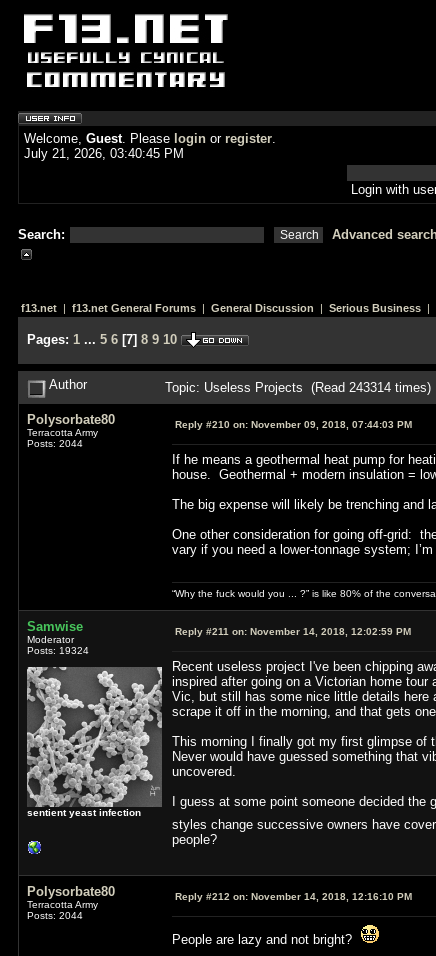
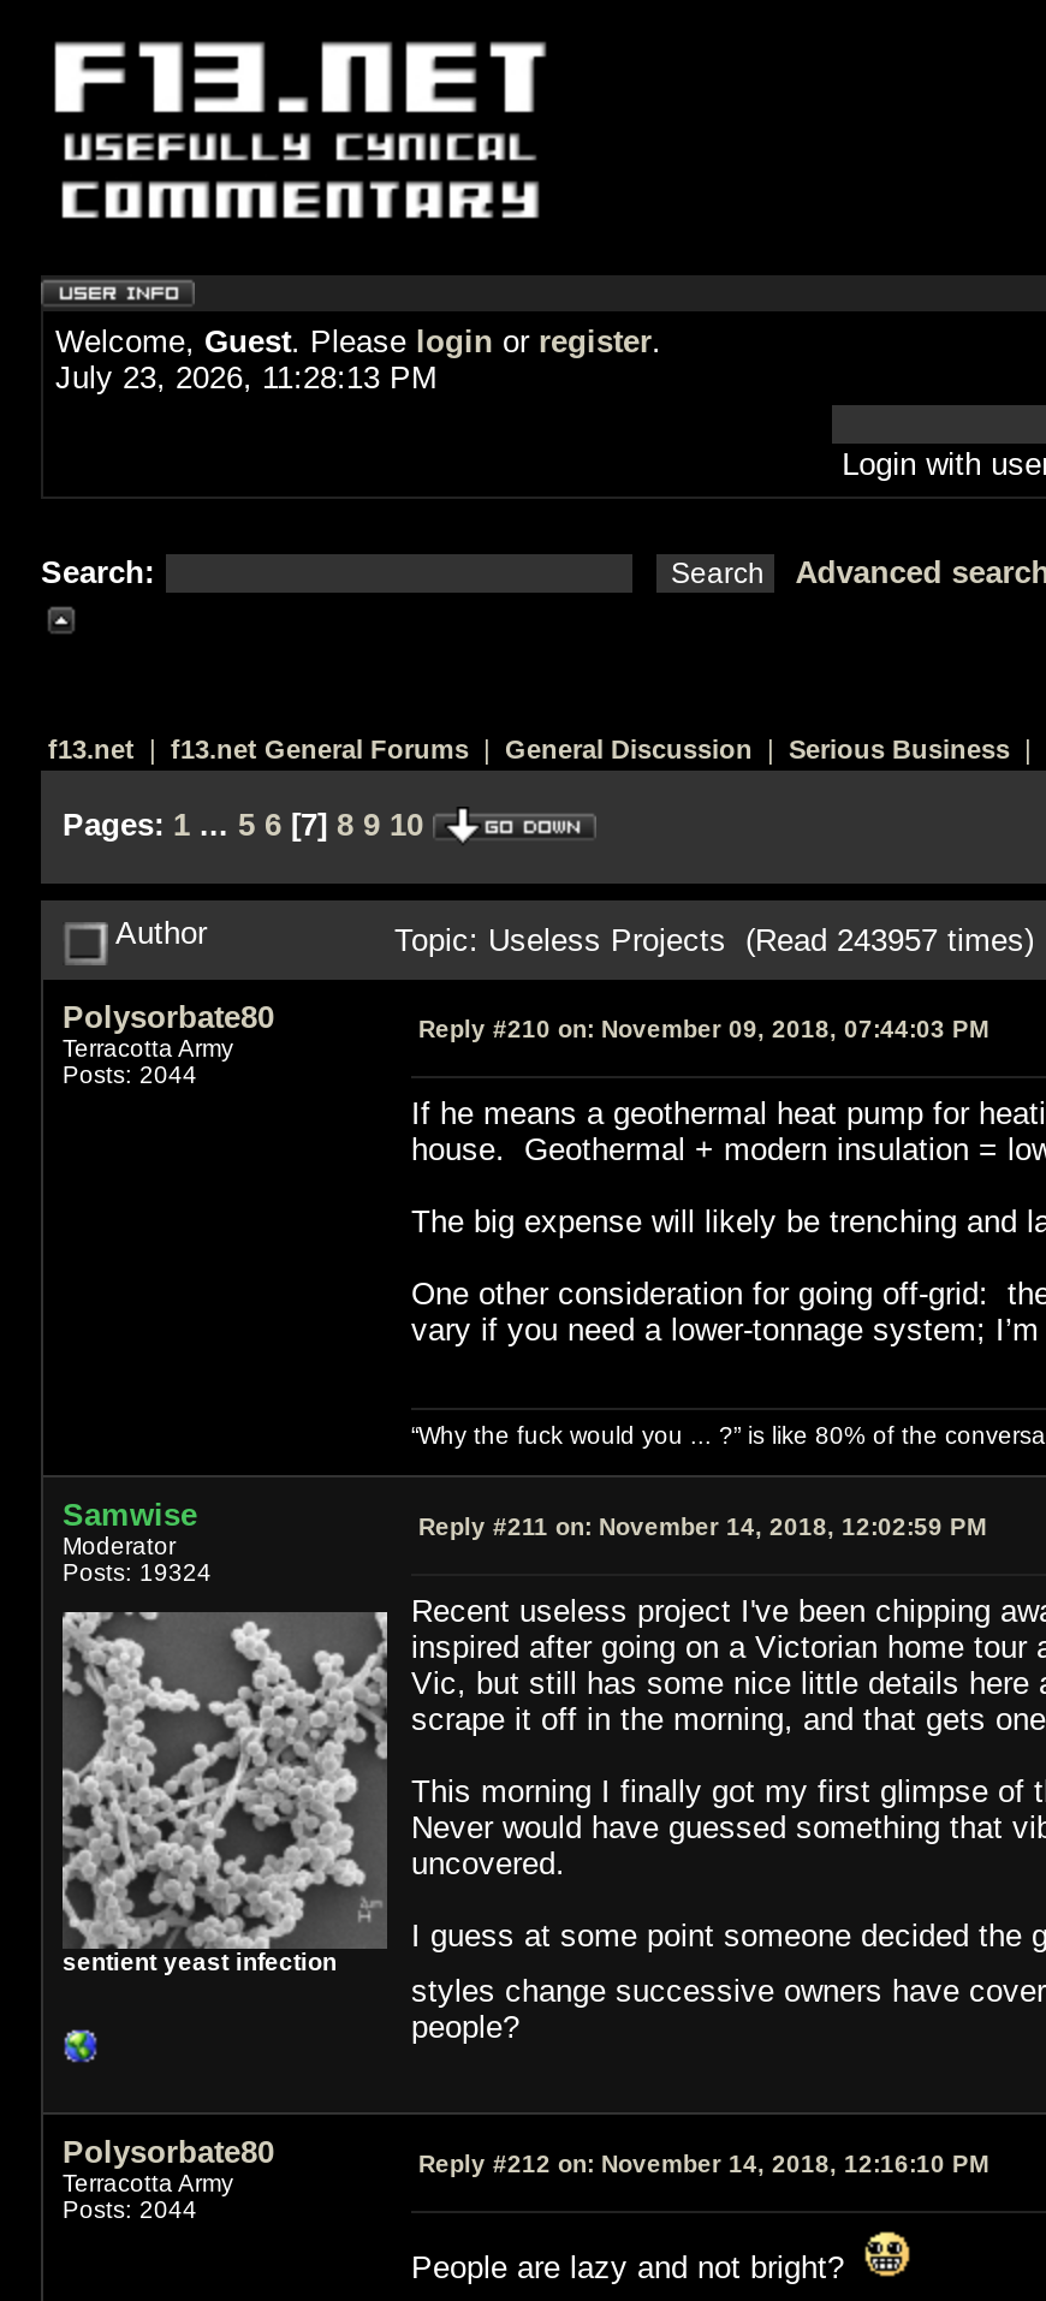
[24,146,184,161] July 21, 2026, 03:40:45 PM -> [55,359,438,396] July 23, 2026, 11:28:13 PM
[165,380,431,395] Topic: Useless Projects (Read 243314 times) -> [394,922,1034,958] Topic: Useless Projects (Read 243957 times)

